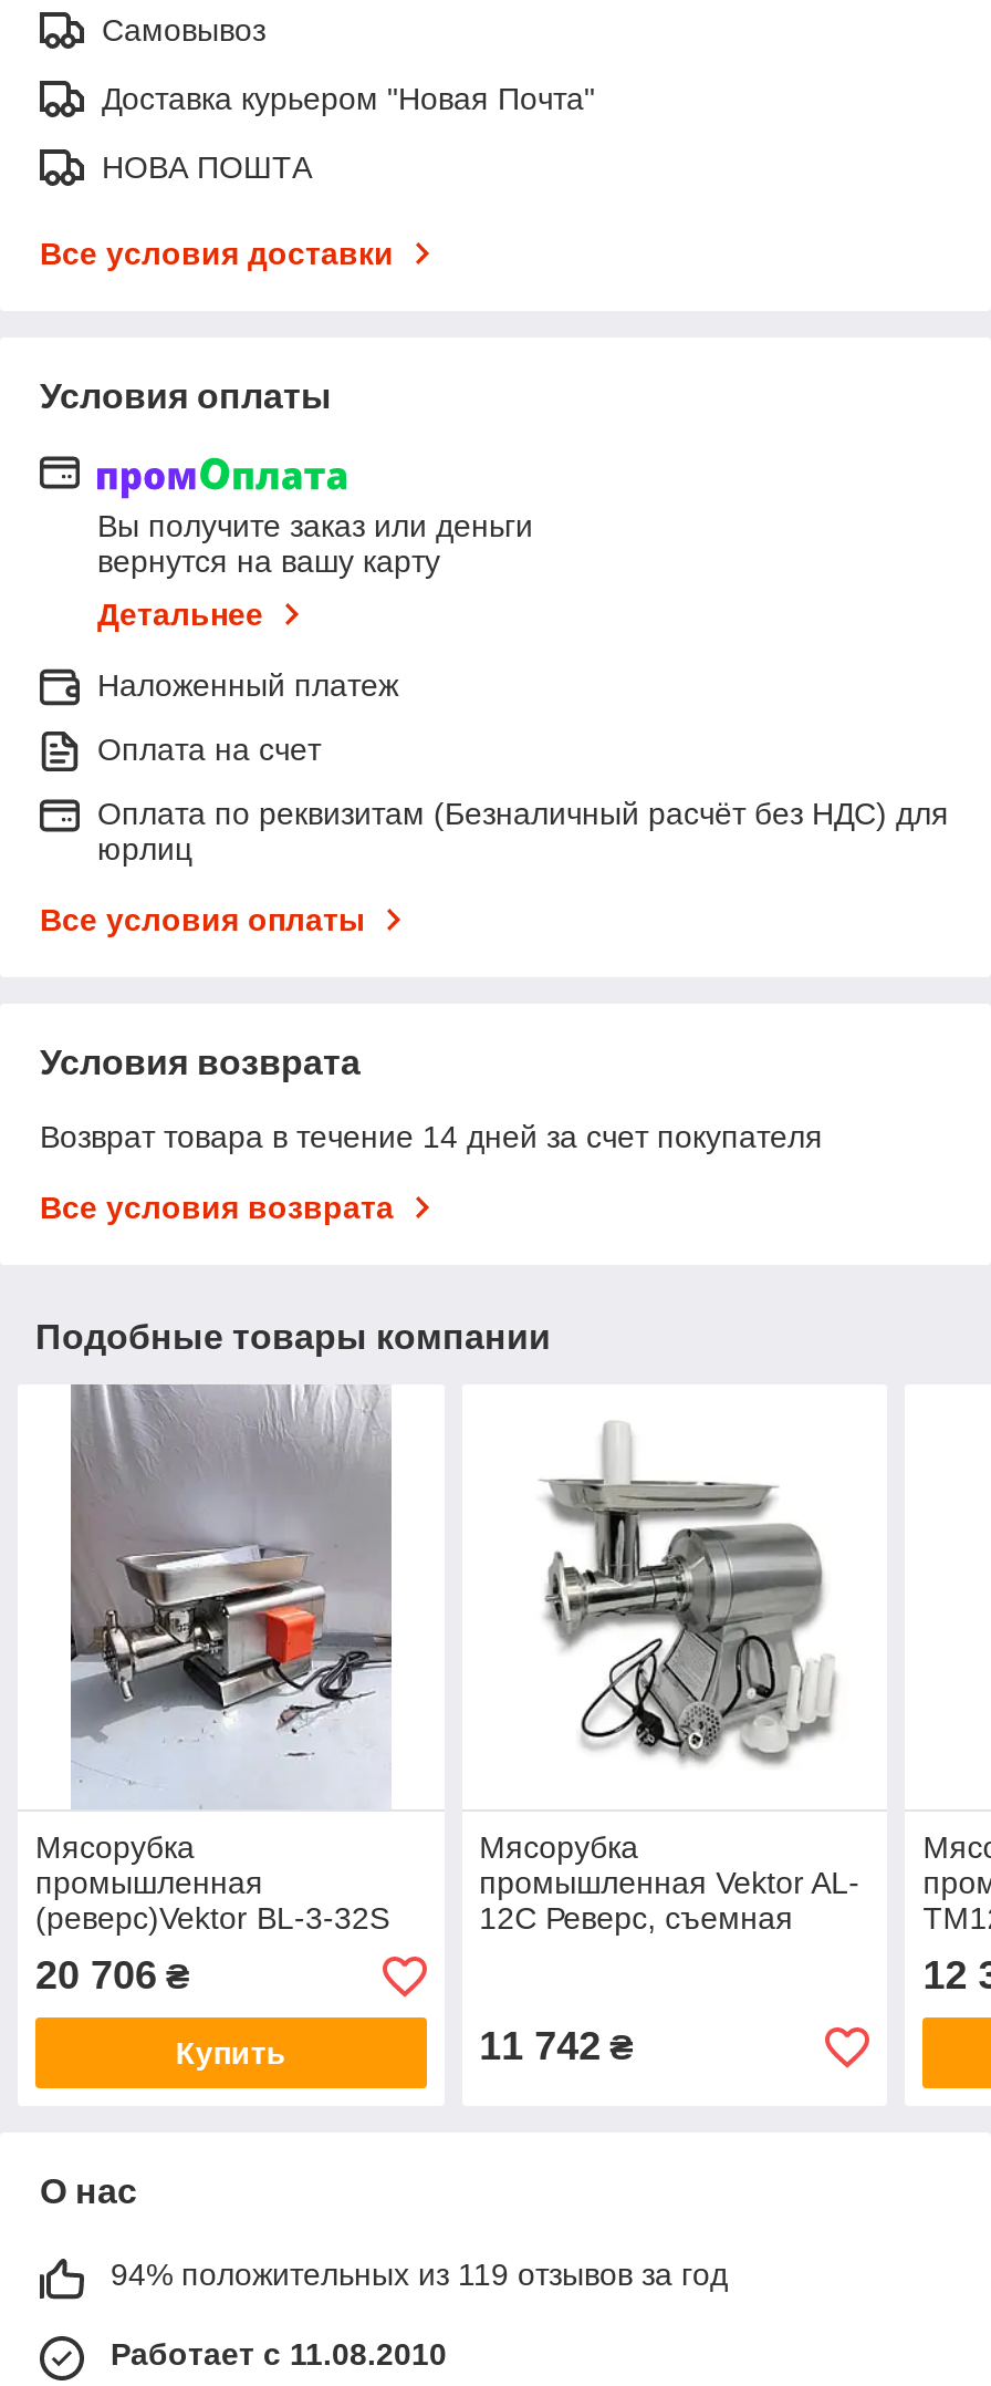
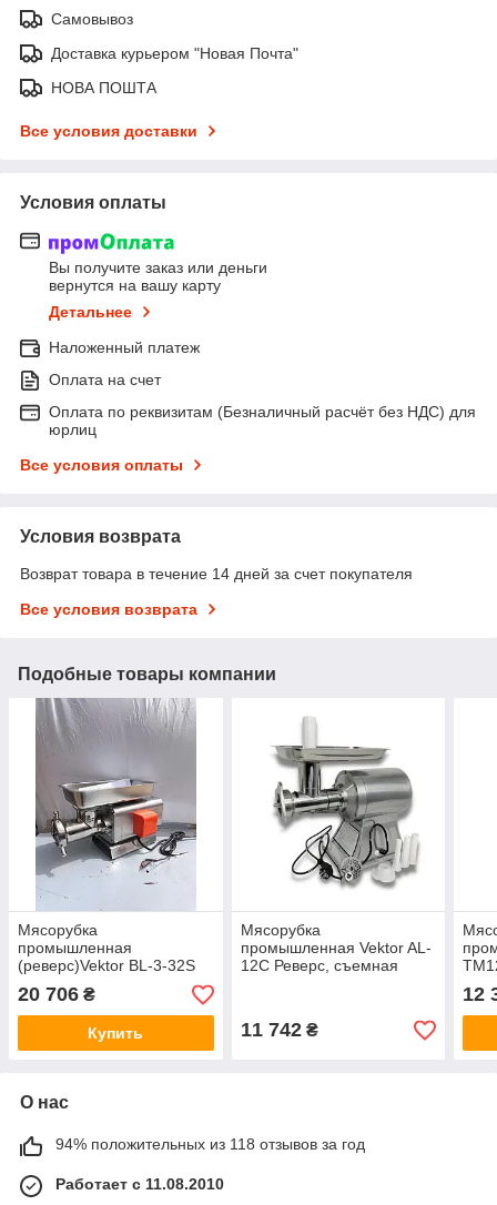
[111,2258,728,2293] 94% положительных из 119 отзывов за год -> [55,1136,365,1153] 94% положительных из 118 отзывов за год

